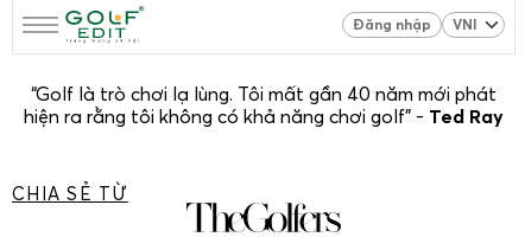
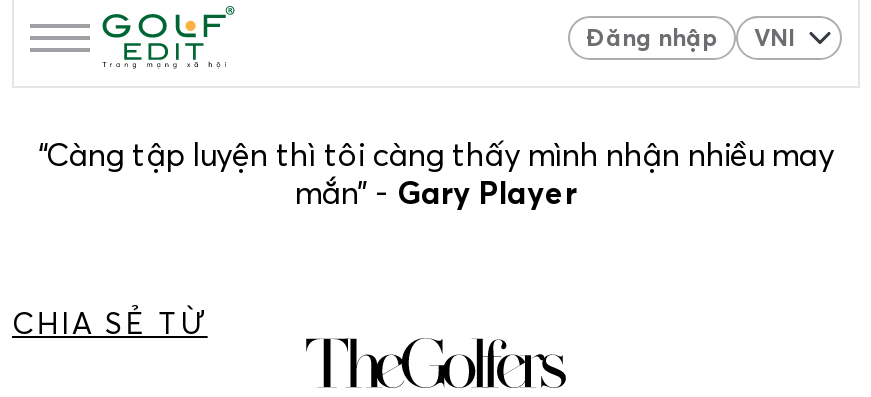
[24,82,504,128] “Golf là trò chơi lạ lùng. Tôi mất gần 40 năm mới phát | hiện ra rằng tôi không có khả năng chơi golf” - Ted Ray -> [38,134,834,212] “Càng tập luyện thì tôi càng thấy mình nhận nhiều may | mắn” - Gary Player

